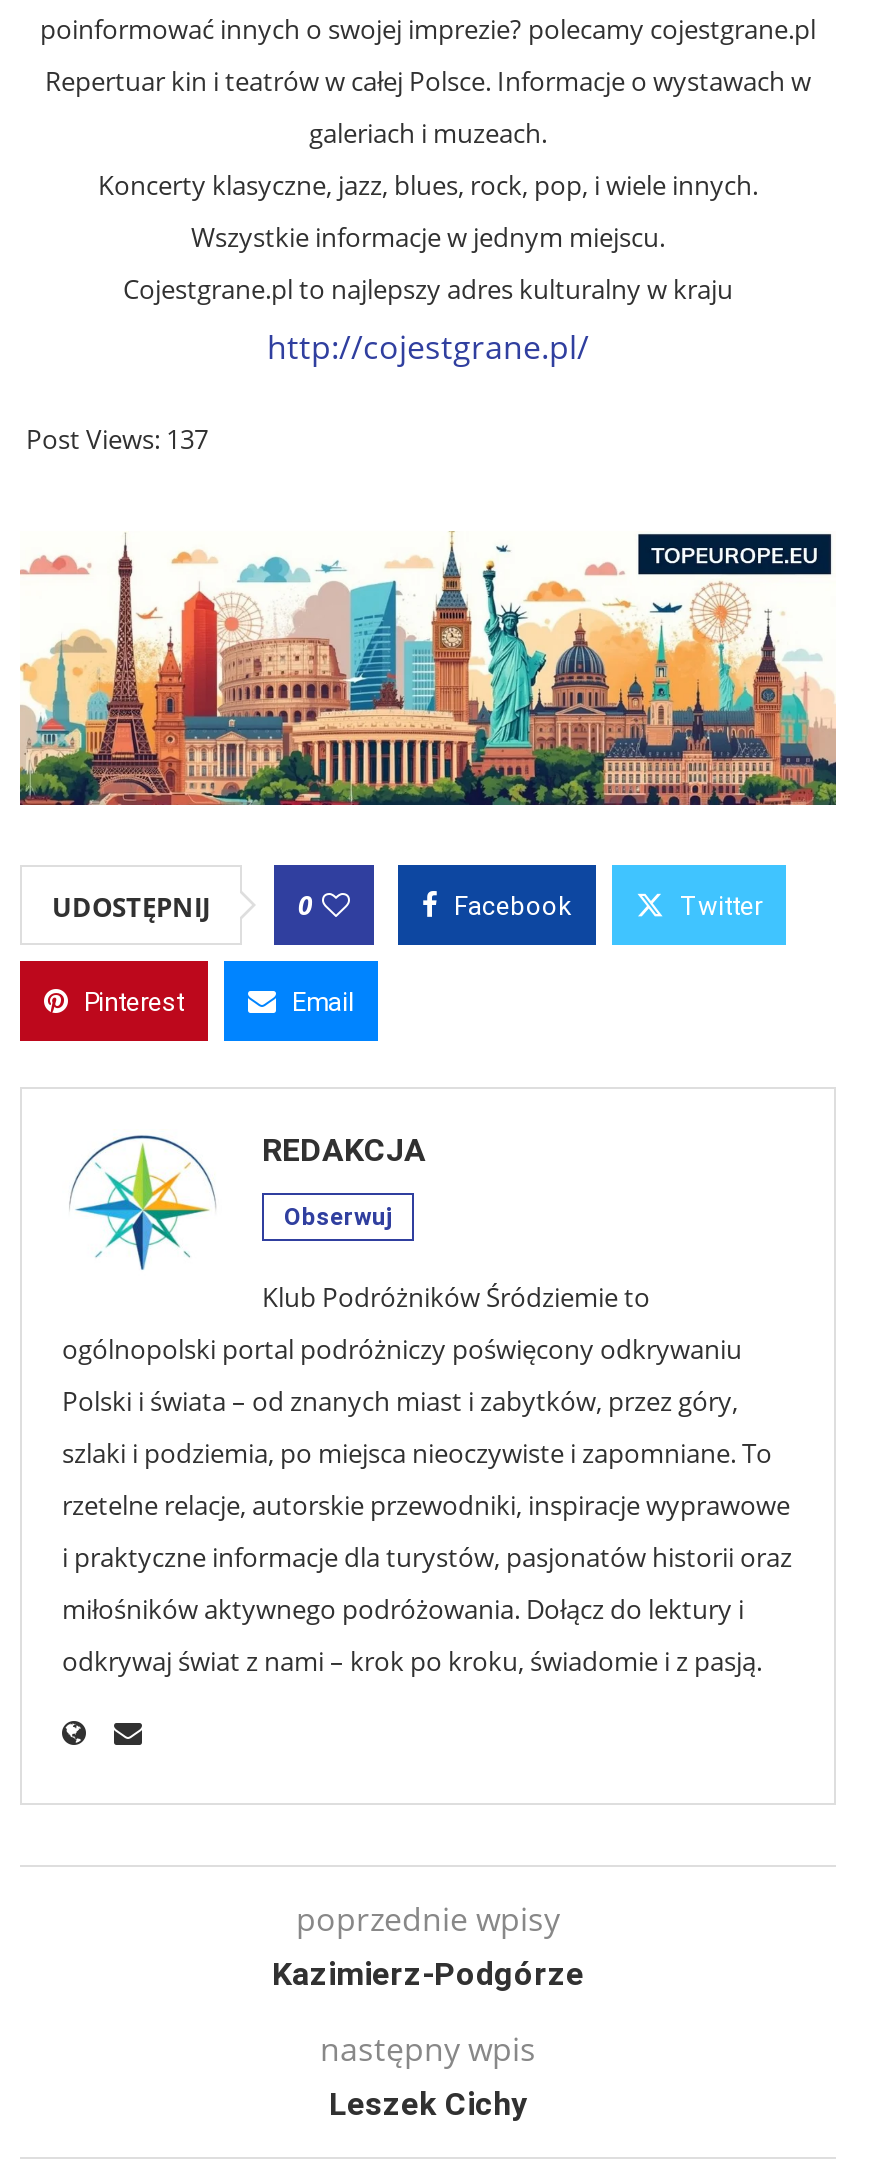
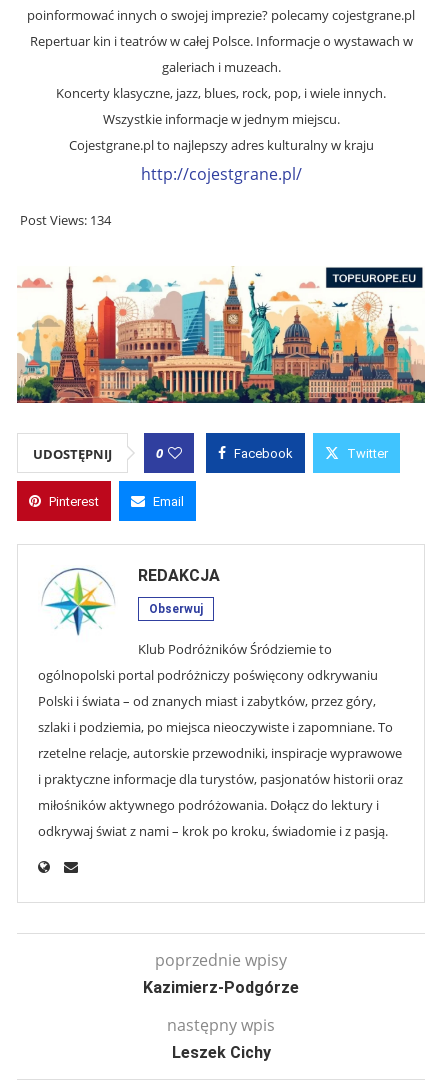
[26,421,208,457] Post Views: 137 -> [20,211,111,229] Post Views: 134

